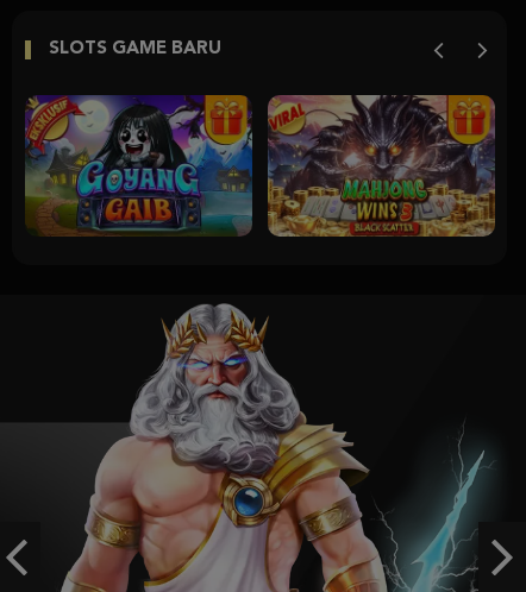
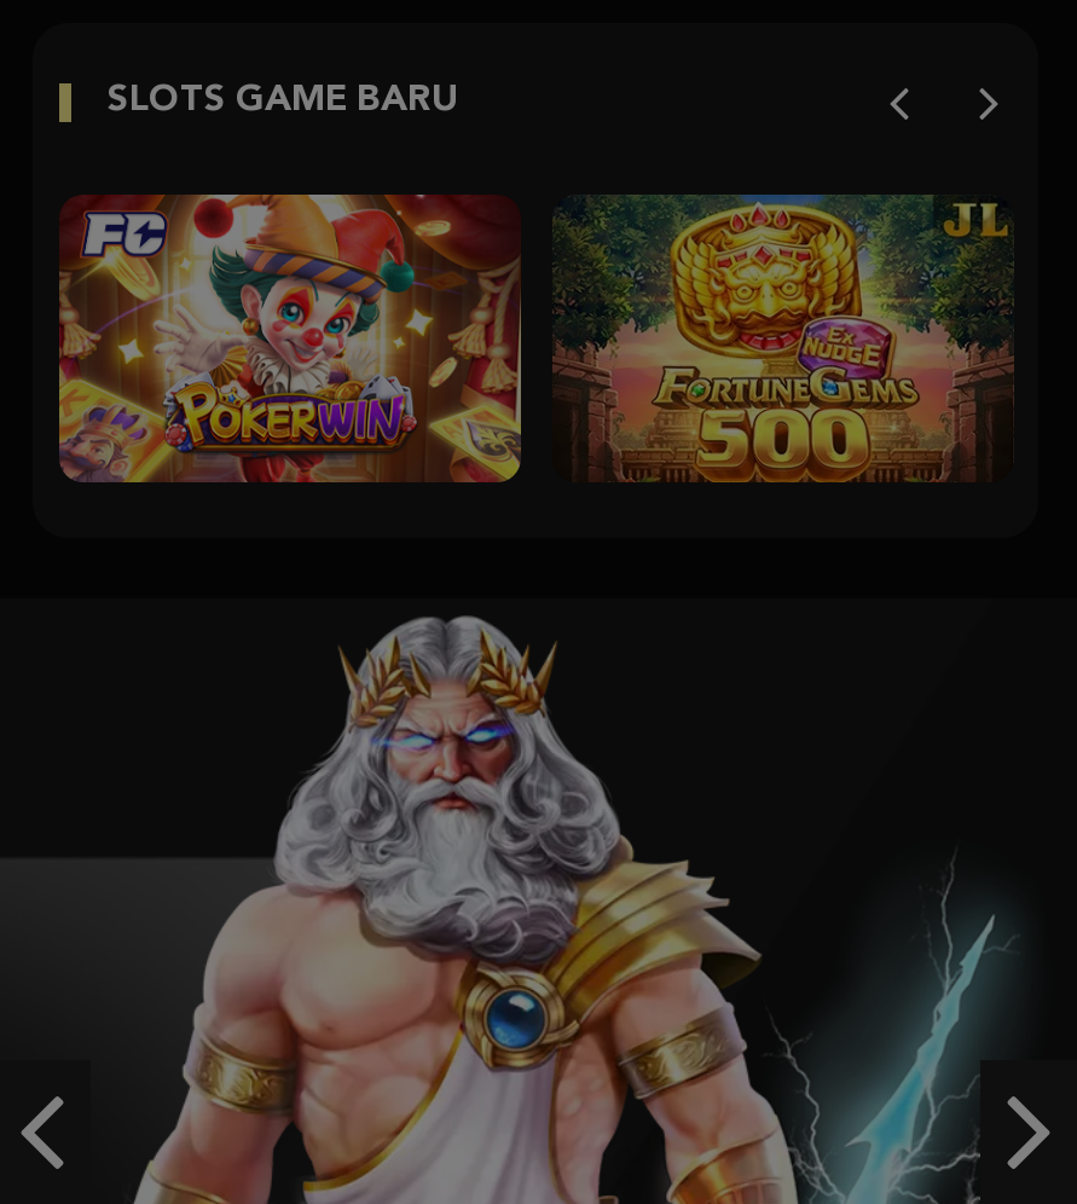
[24,94,253,237] [image] -> [57,191,523,484] [image]
[267,94,496,238] [image] -> [552,193,1014,484] [image]

